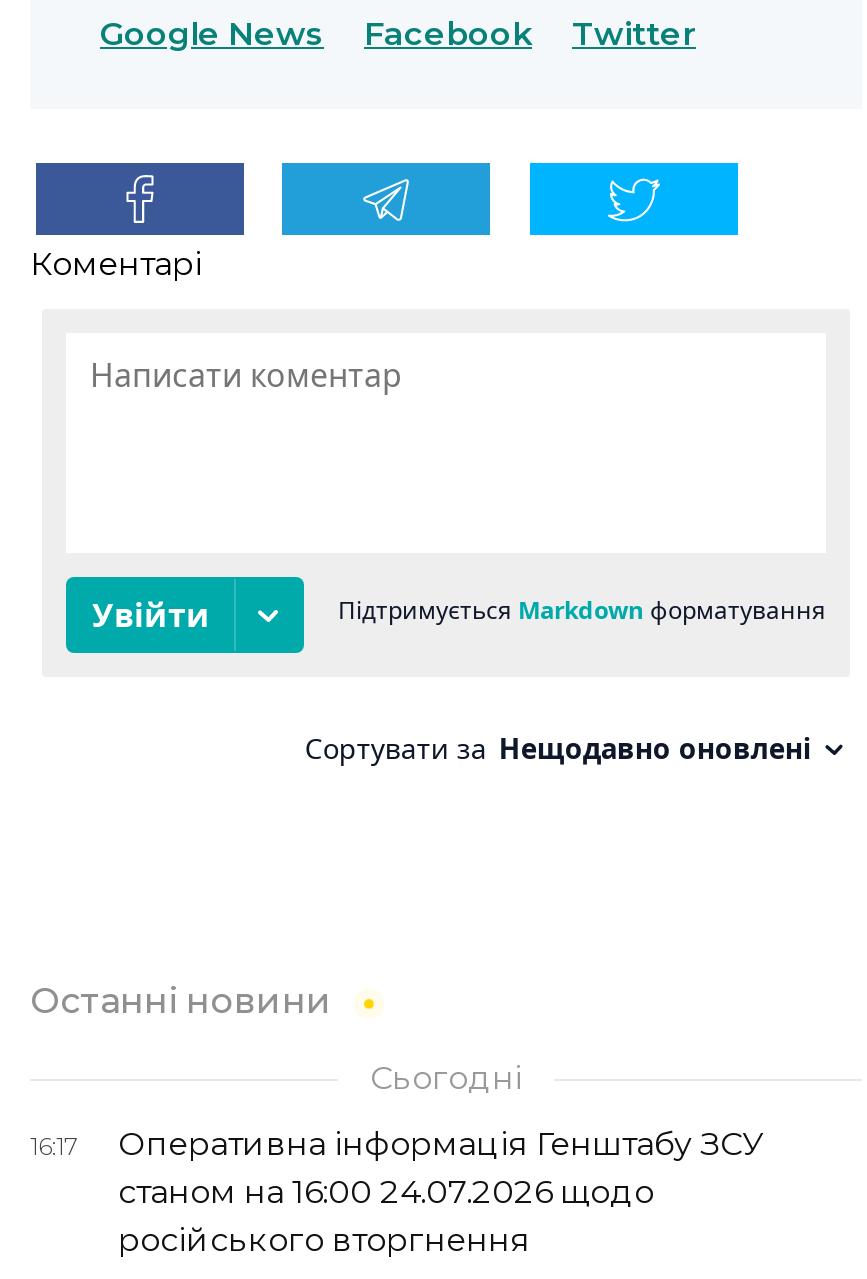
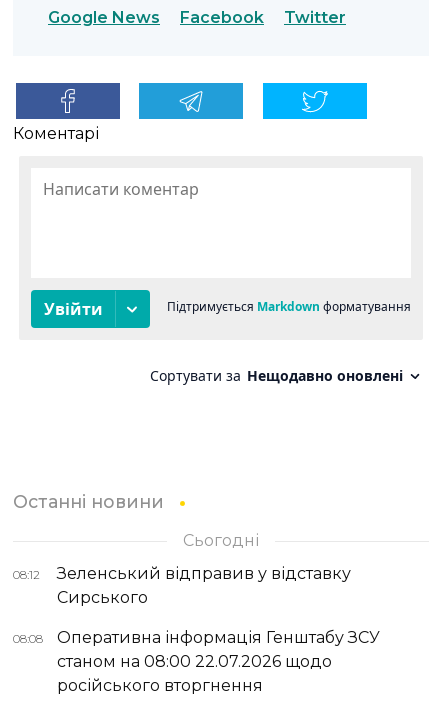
[30,1131,78,1161] 16:17 -> [13,564,351,646] 08:12 | Зеленський відправив у відставку | Сирського | 08:08
[118,1173,654,1211] станом на 16:00 24.07.2026 щодо -> [57,652,332,671] станом на 08:00 22.07.2026 щодо

